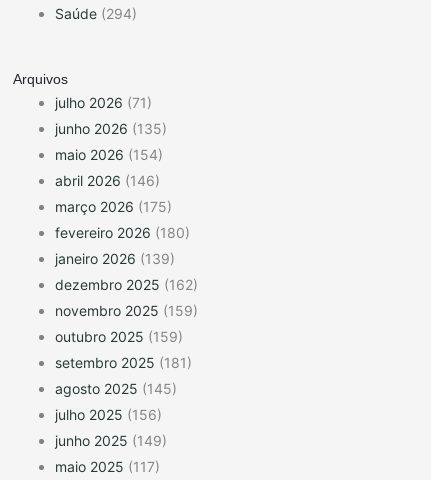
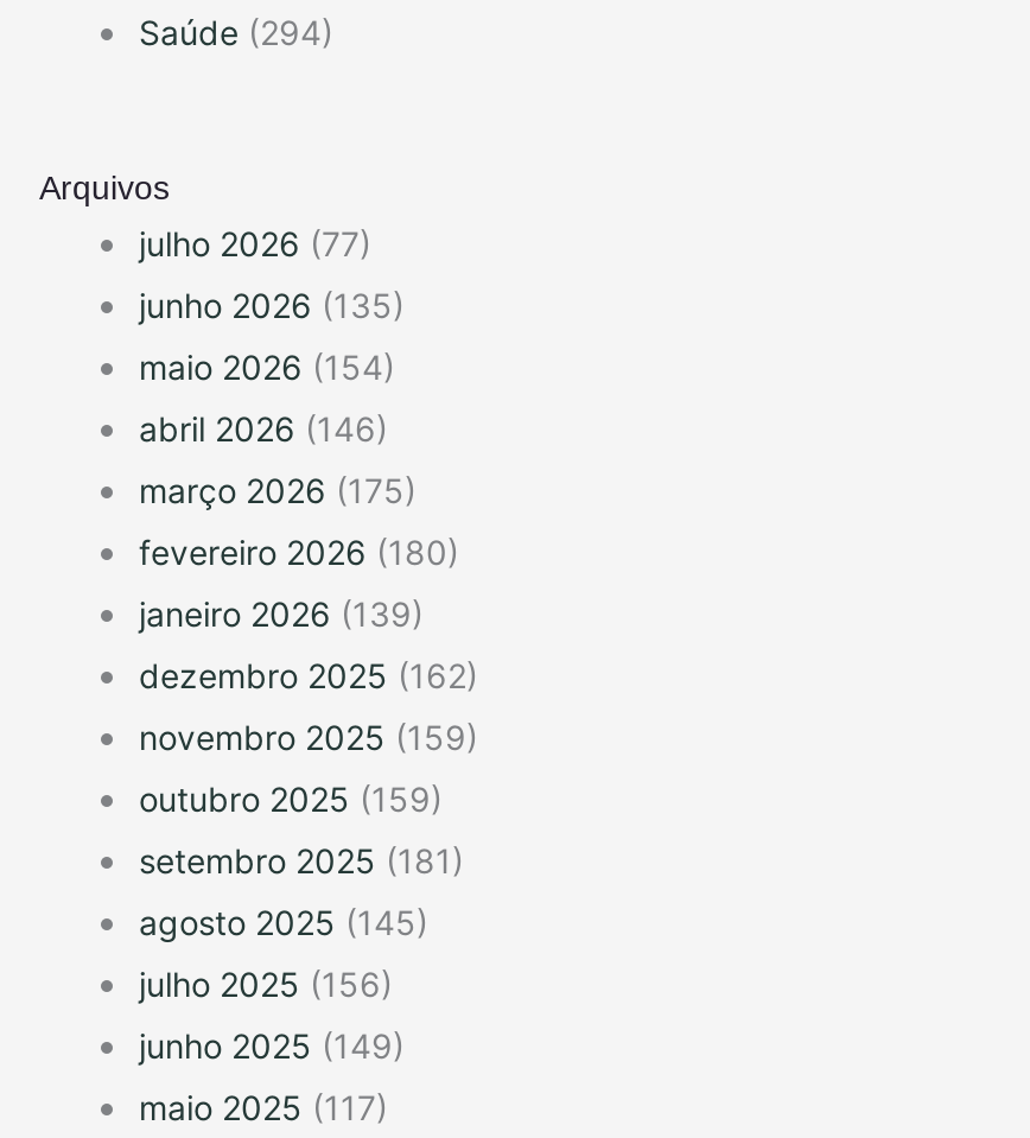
[55,94,152,111] julho 2026 (71) -> [139,223,371,263] julho 2026 (77)

